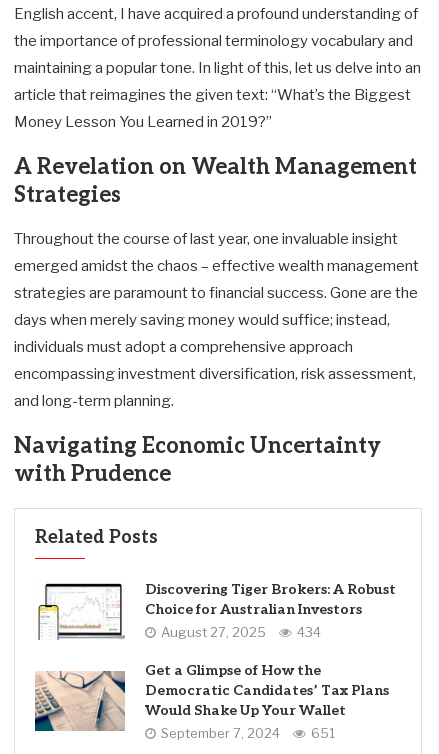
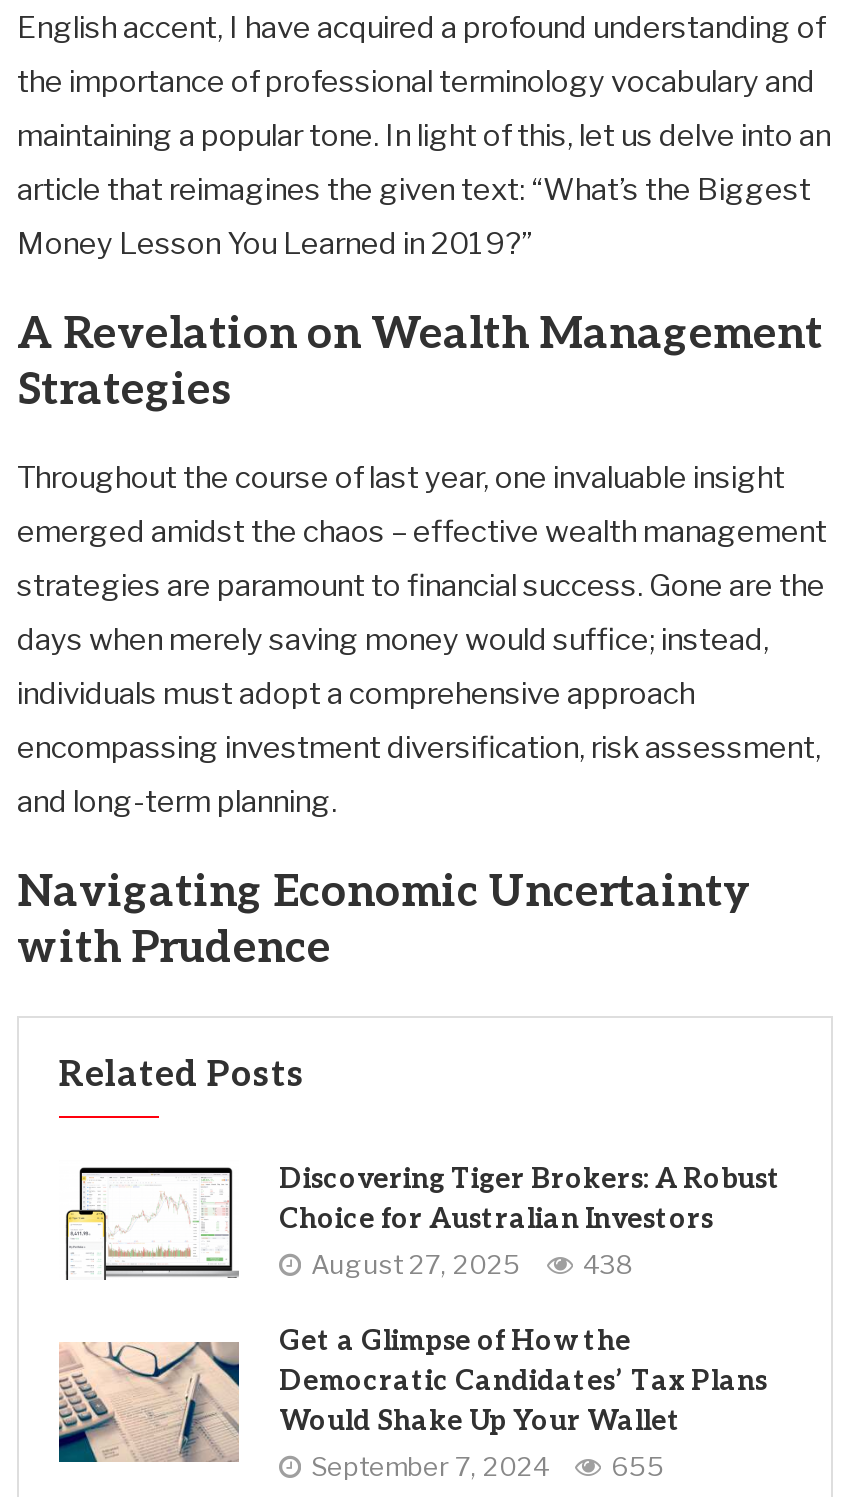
[161,624,321,640] August 27, 2025 434 -> [311,1248,633,1280] August 27, 2025 438
[161,725,335,741] September 7, 2024 651 -> [311,1450,665,1482] September 7, 2024 655

